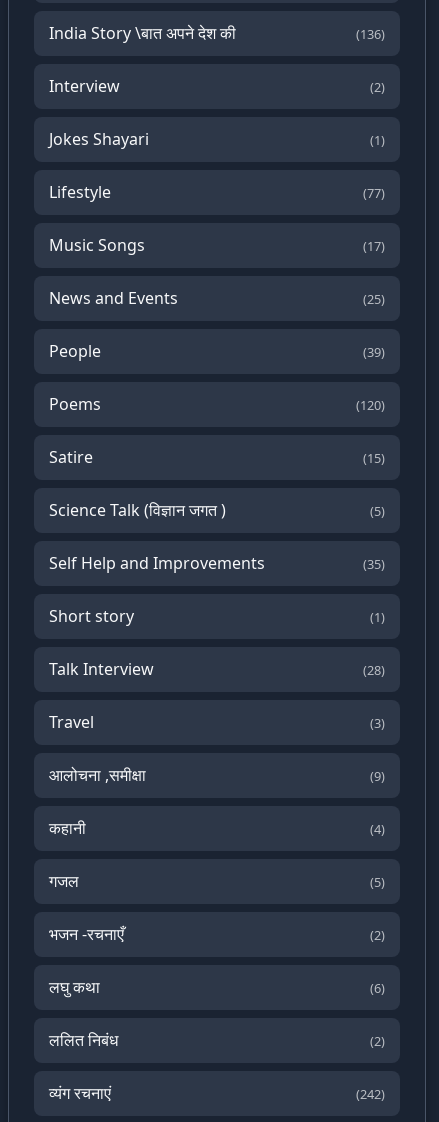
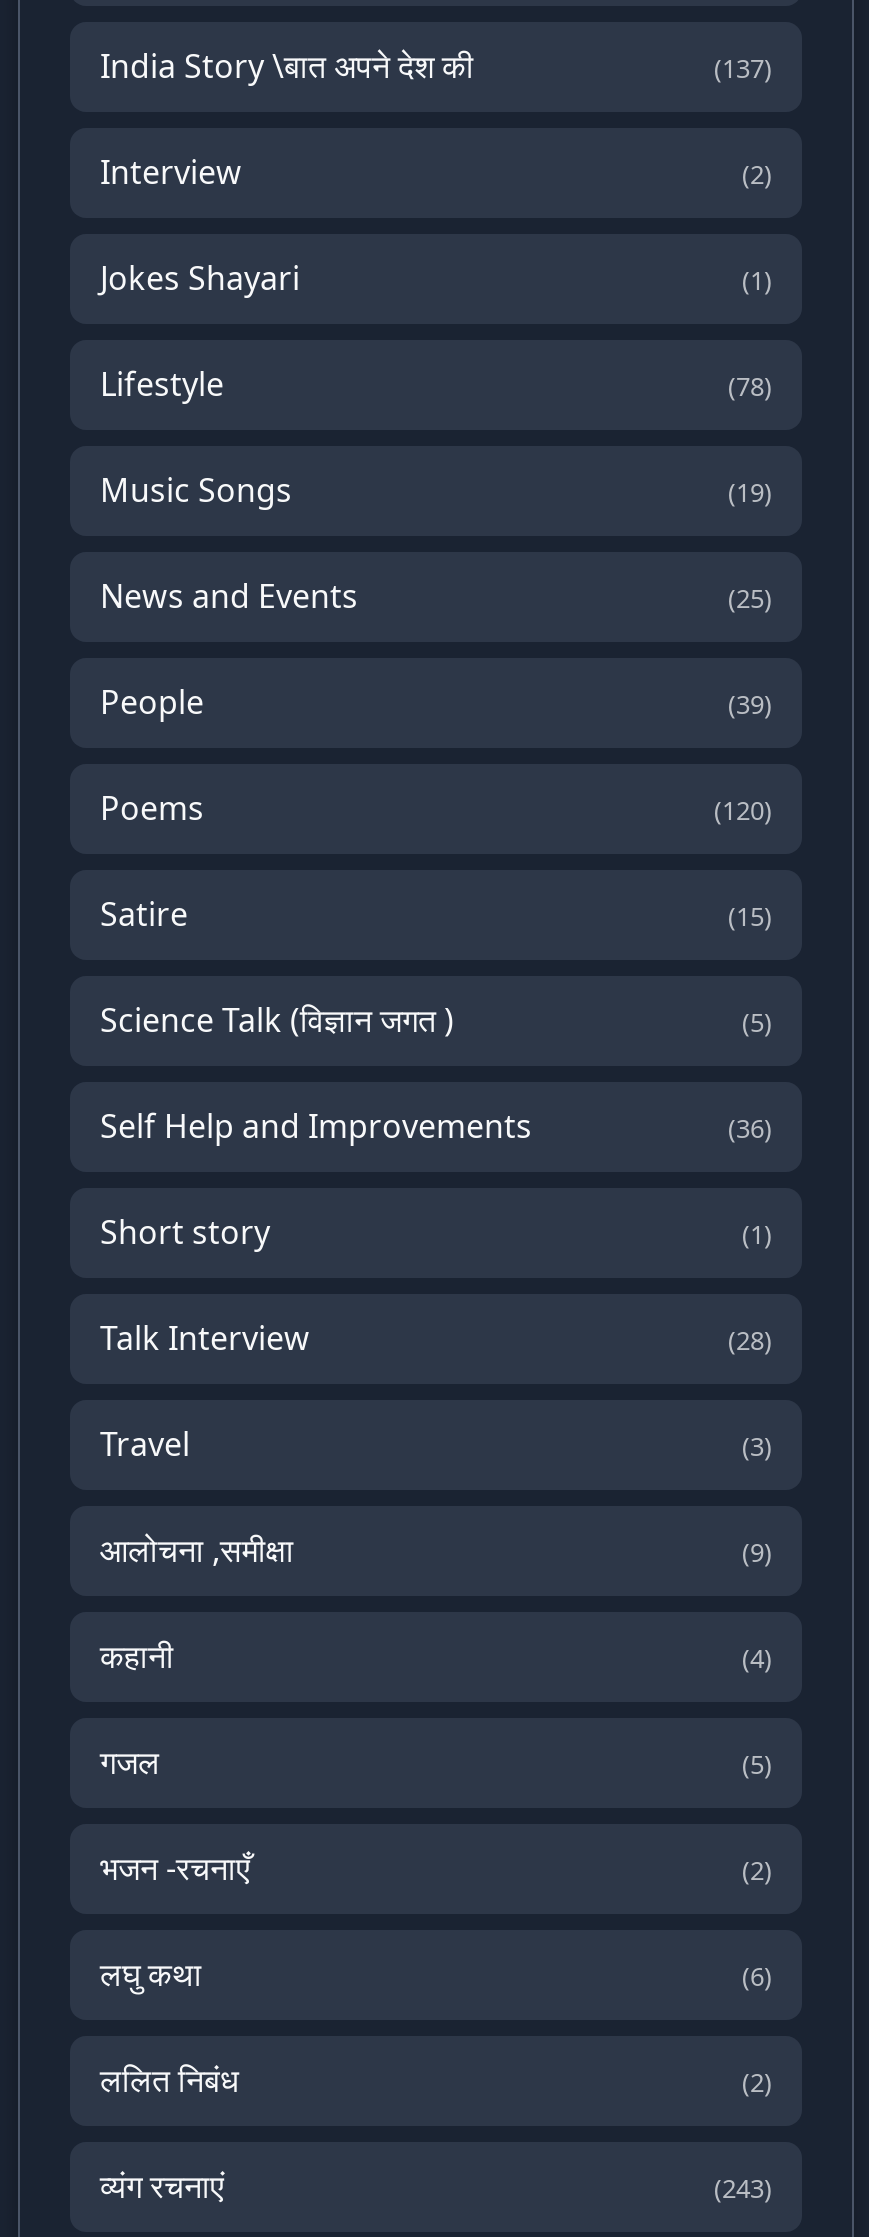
[356,24,385,42] (136) -> [714,49,772,85] (137)
[363,183,385,201] (77) -> [728,367,772,403] (78)
[363,236,385,254] (17) -> [728,473,772,509] (19)
[363,554,385,572] (35) -> [728,1109,772,1145] (36)
[356,1084,385,1102] (242) -> [714,2169,772,2205] (243)

